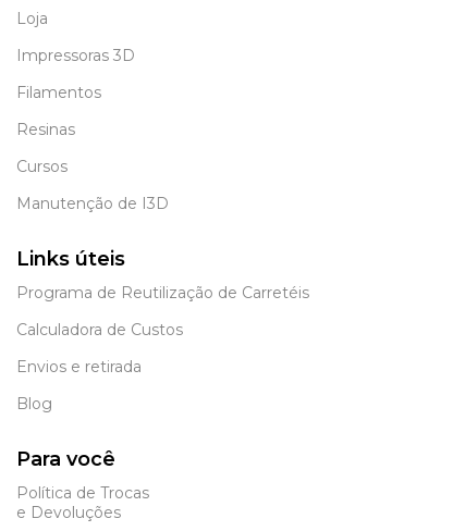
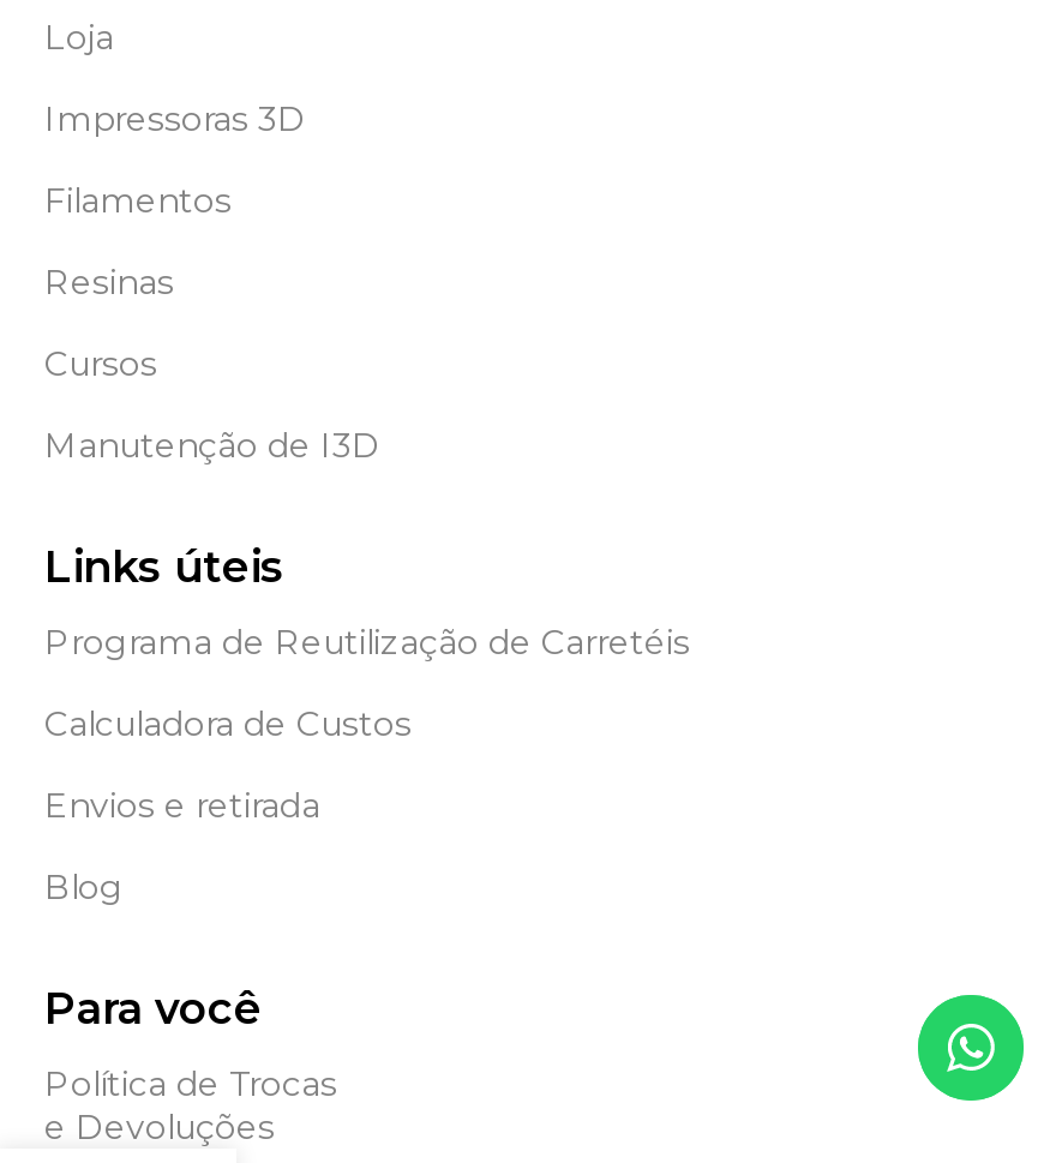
none -> [916,993,1026,1103] [image]

